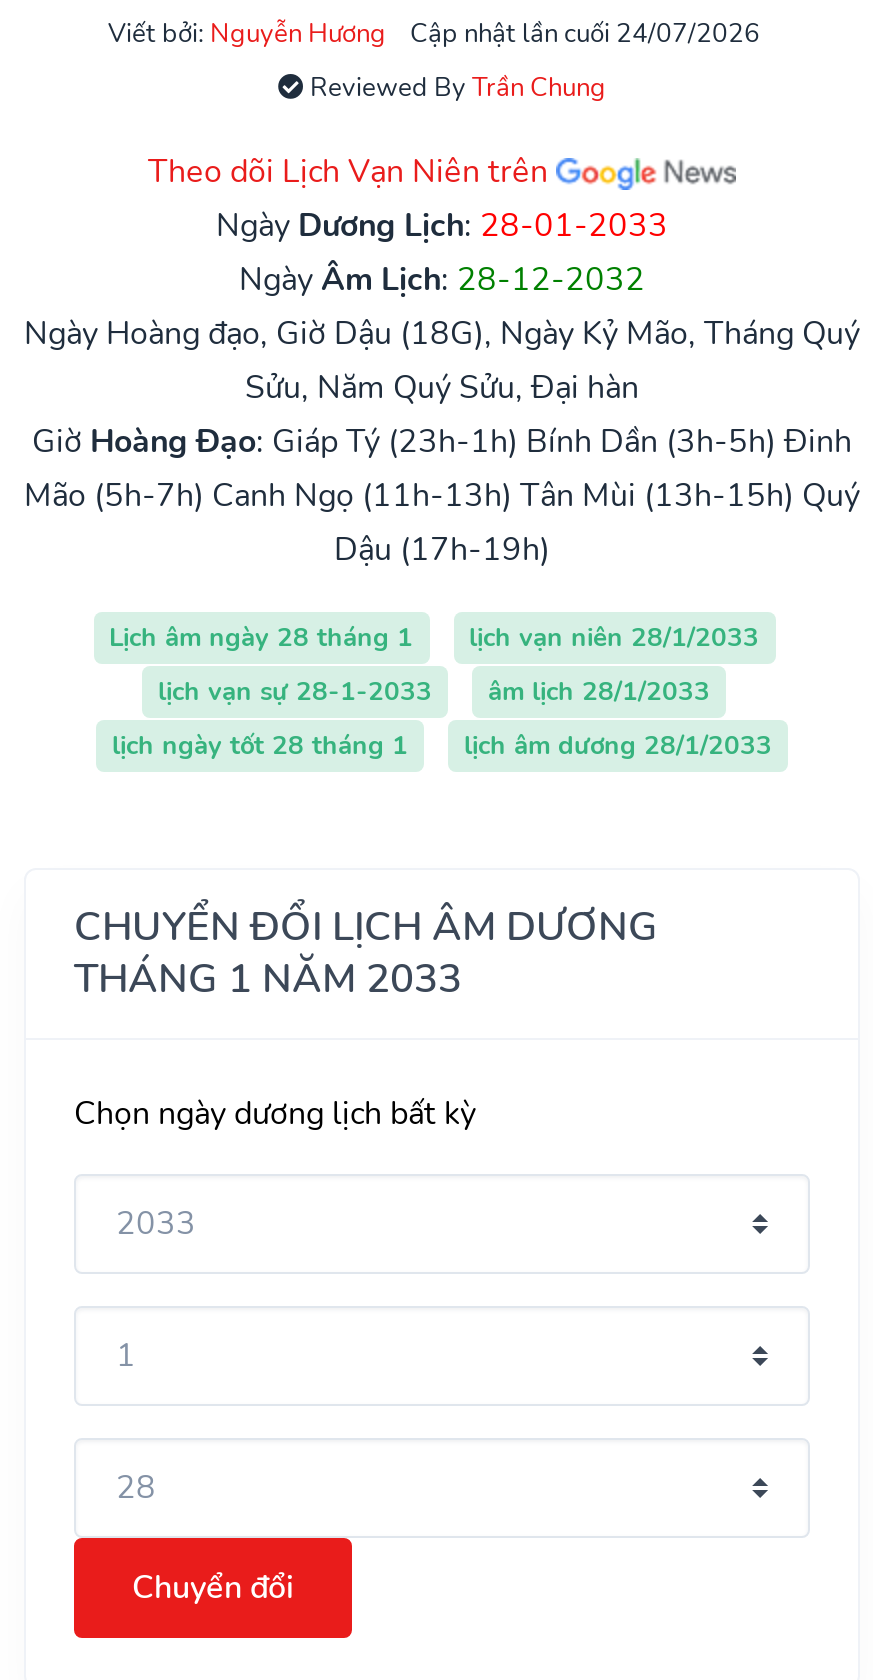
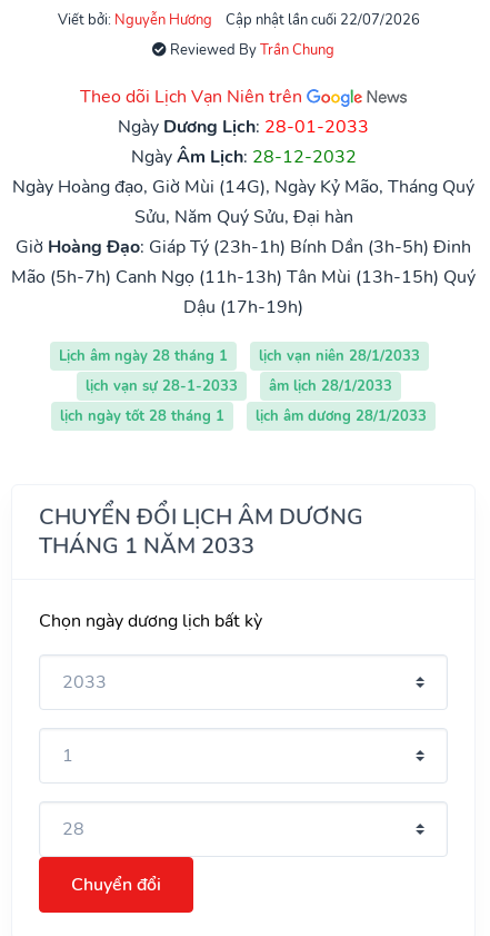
[410,16,760,52] Cập nhật lần cuối 24/07/2026 -> [226,10,420,30] Cập nhật lần cuối 22/07/2026
[24,312,860,356] Ngày Hoàng đạo, Giờ Dậu (18G), Ngày Kỷ Mão, Tháng Quý -> [12,175,474,199] Ngày Hoàng đạo, Giờ Mùi (14G), Ngày Kỷ Mão, Tháng Quý

